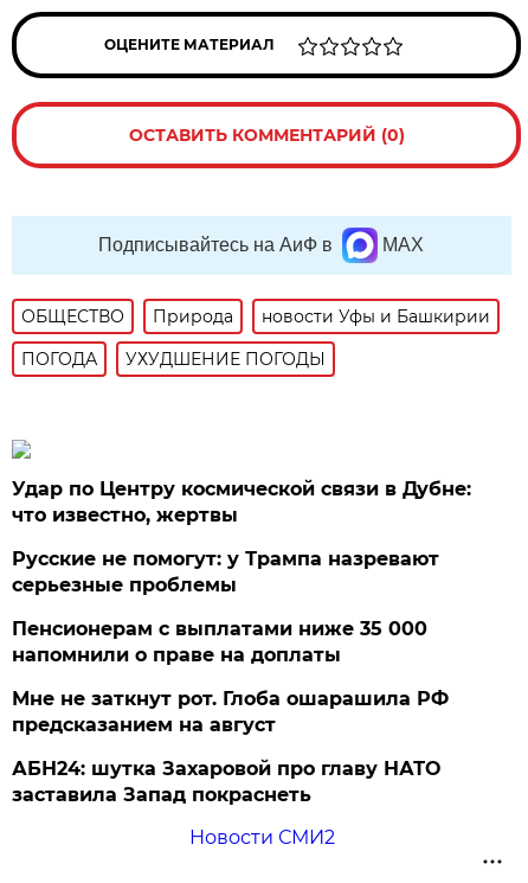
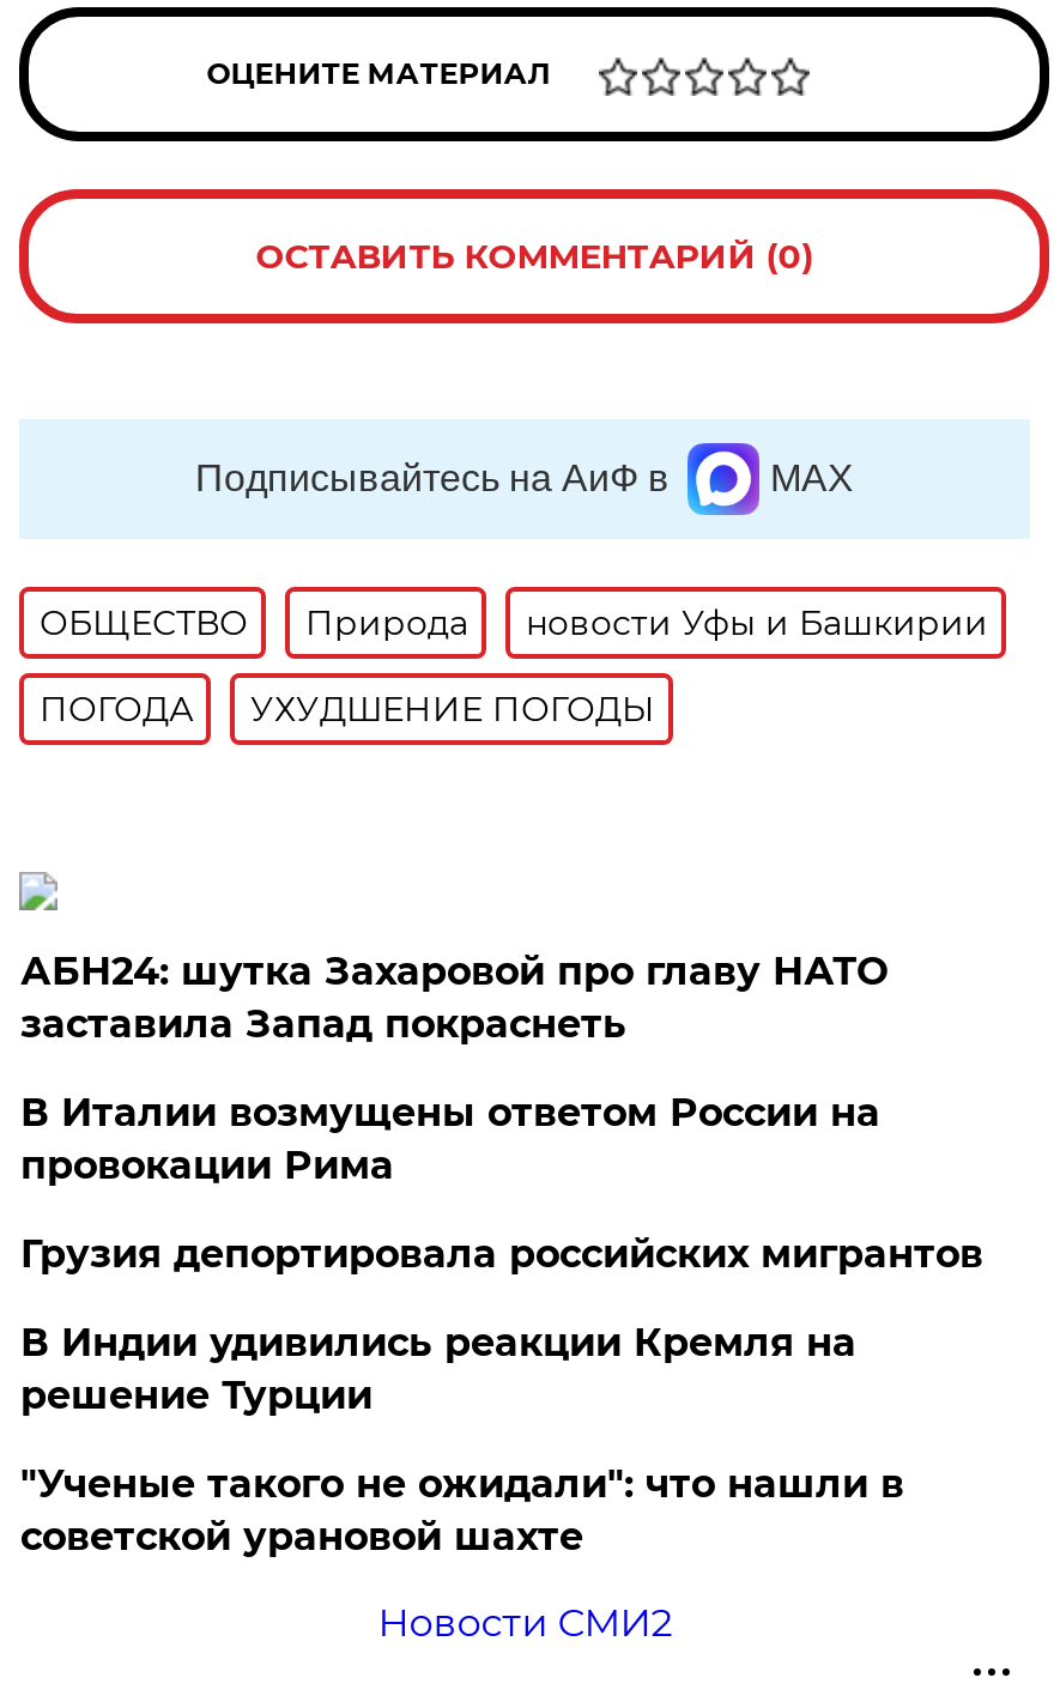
[12,478,472,736] Удар по Центру космической связи в Дубне: | что известно, жертвы | Русские не помогут: у Трампа назревают | серьезные проблемы | Пенсионерам с выплатами ниже 35 000 | напомнили о праве на доплаты | Мне не заткнут рот. Глоба ошарашила РФ | предсказанием на август -> none
moved [12,757,441,806] -> [20,949,887,1047]: АБН24: шутка Захаровой про главу НАТО | заставила Запад покраснеть
none -> [20,1090,983,1559] В Италии возмущены ответом России на | провокации Рима | Грузия депортировала российских мигрантов | В Индии удивились реакции Кремля на | решение Турции | "Ученые такого не ожидали": что нашли в | советской урановой шахте

